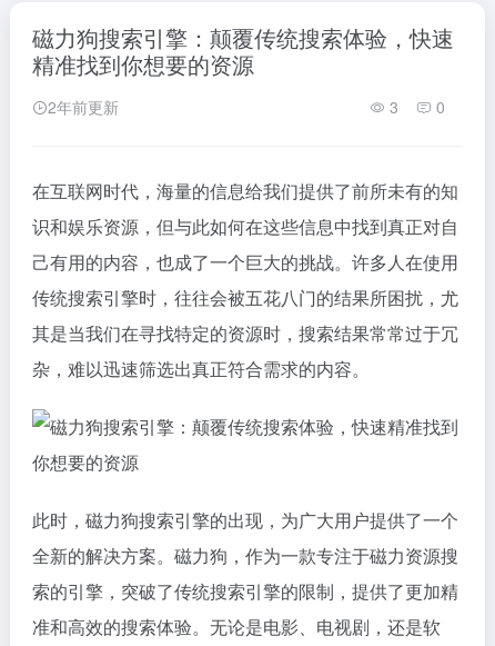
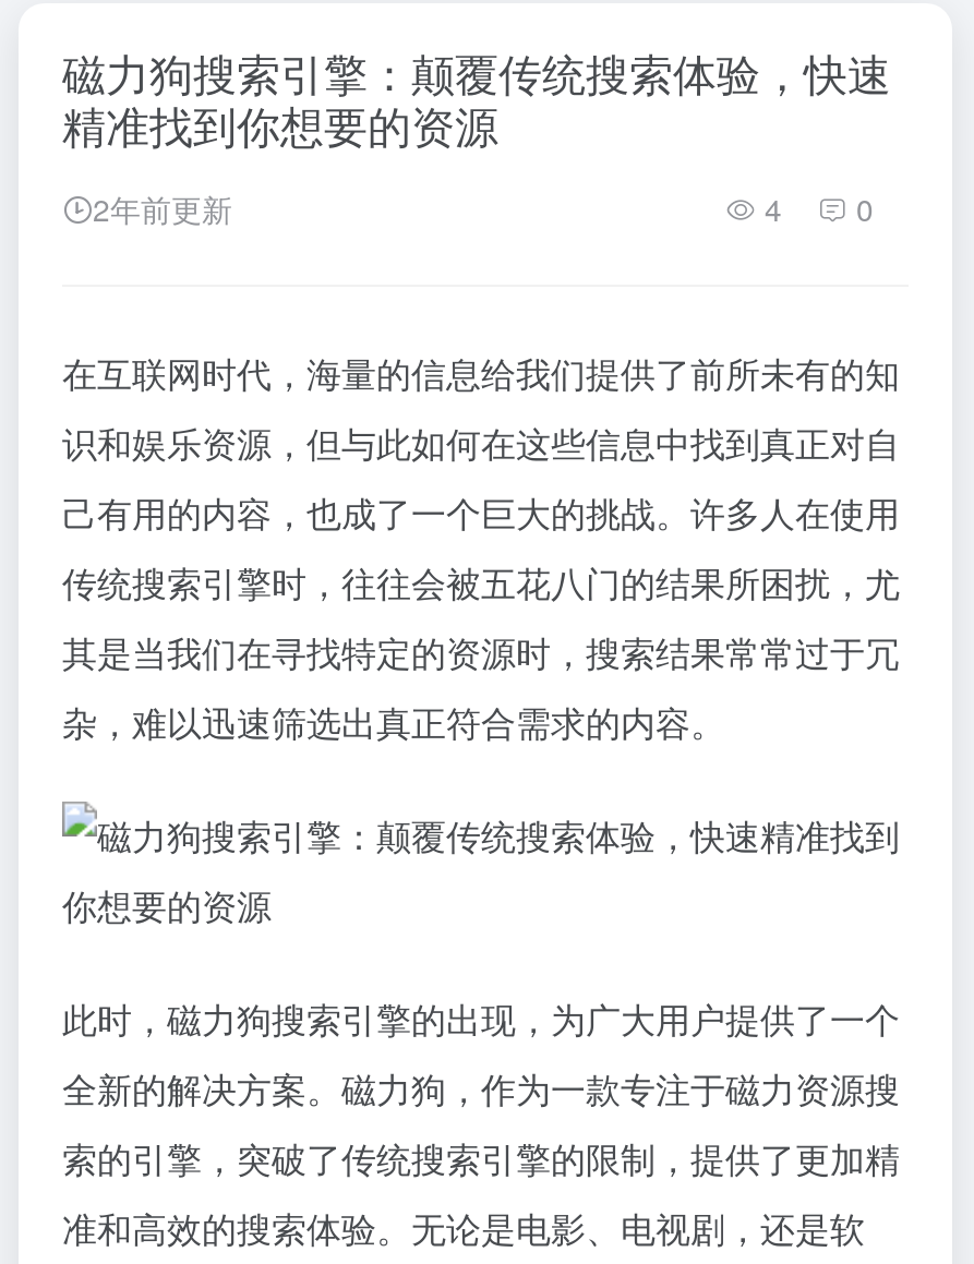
[385,96,445,118] 3 0 -> [756,186,874,230] 4 0

